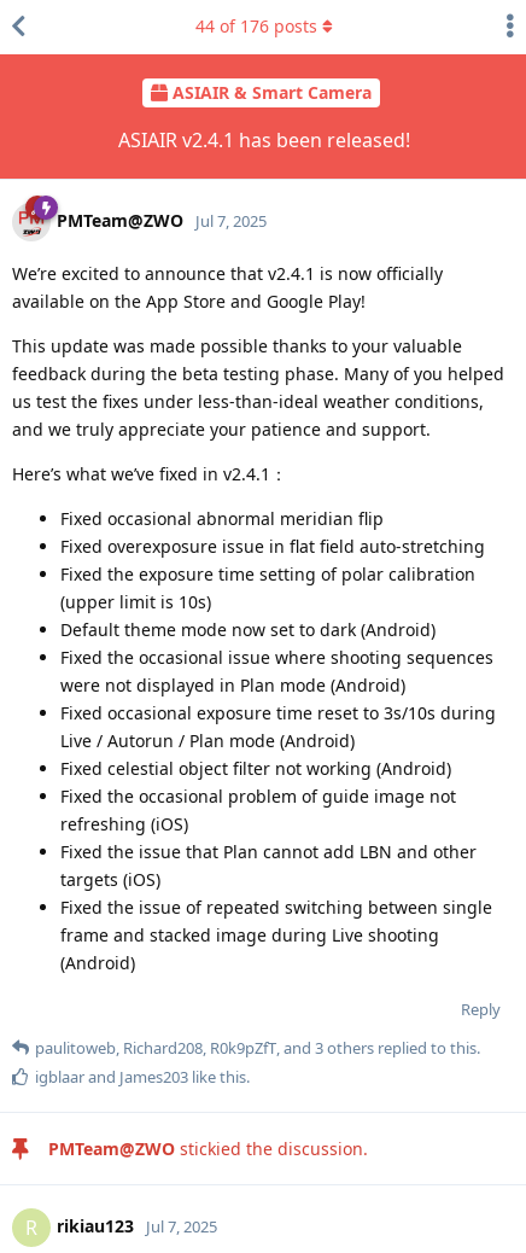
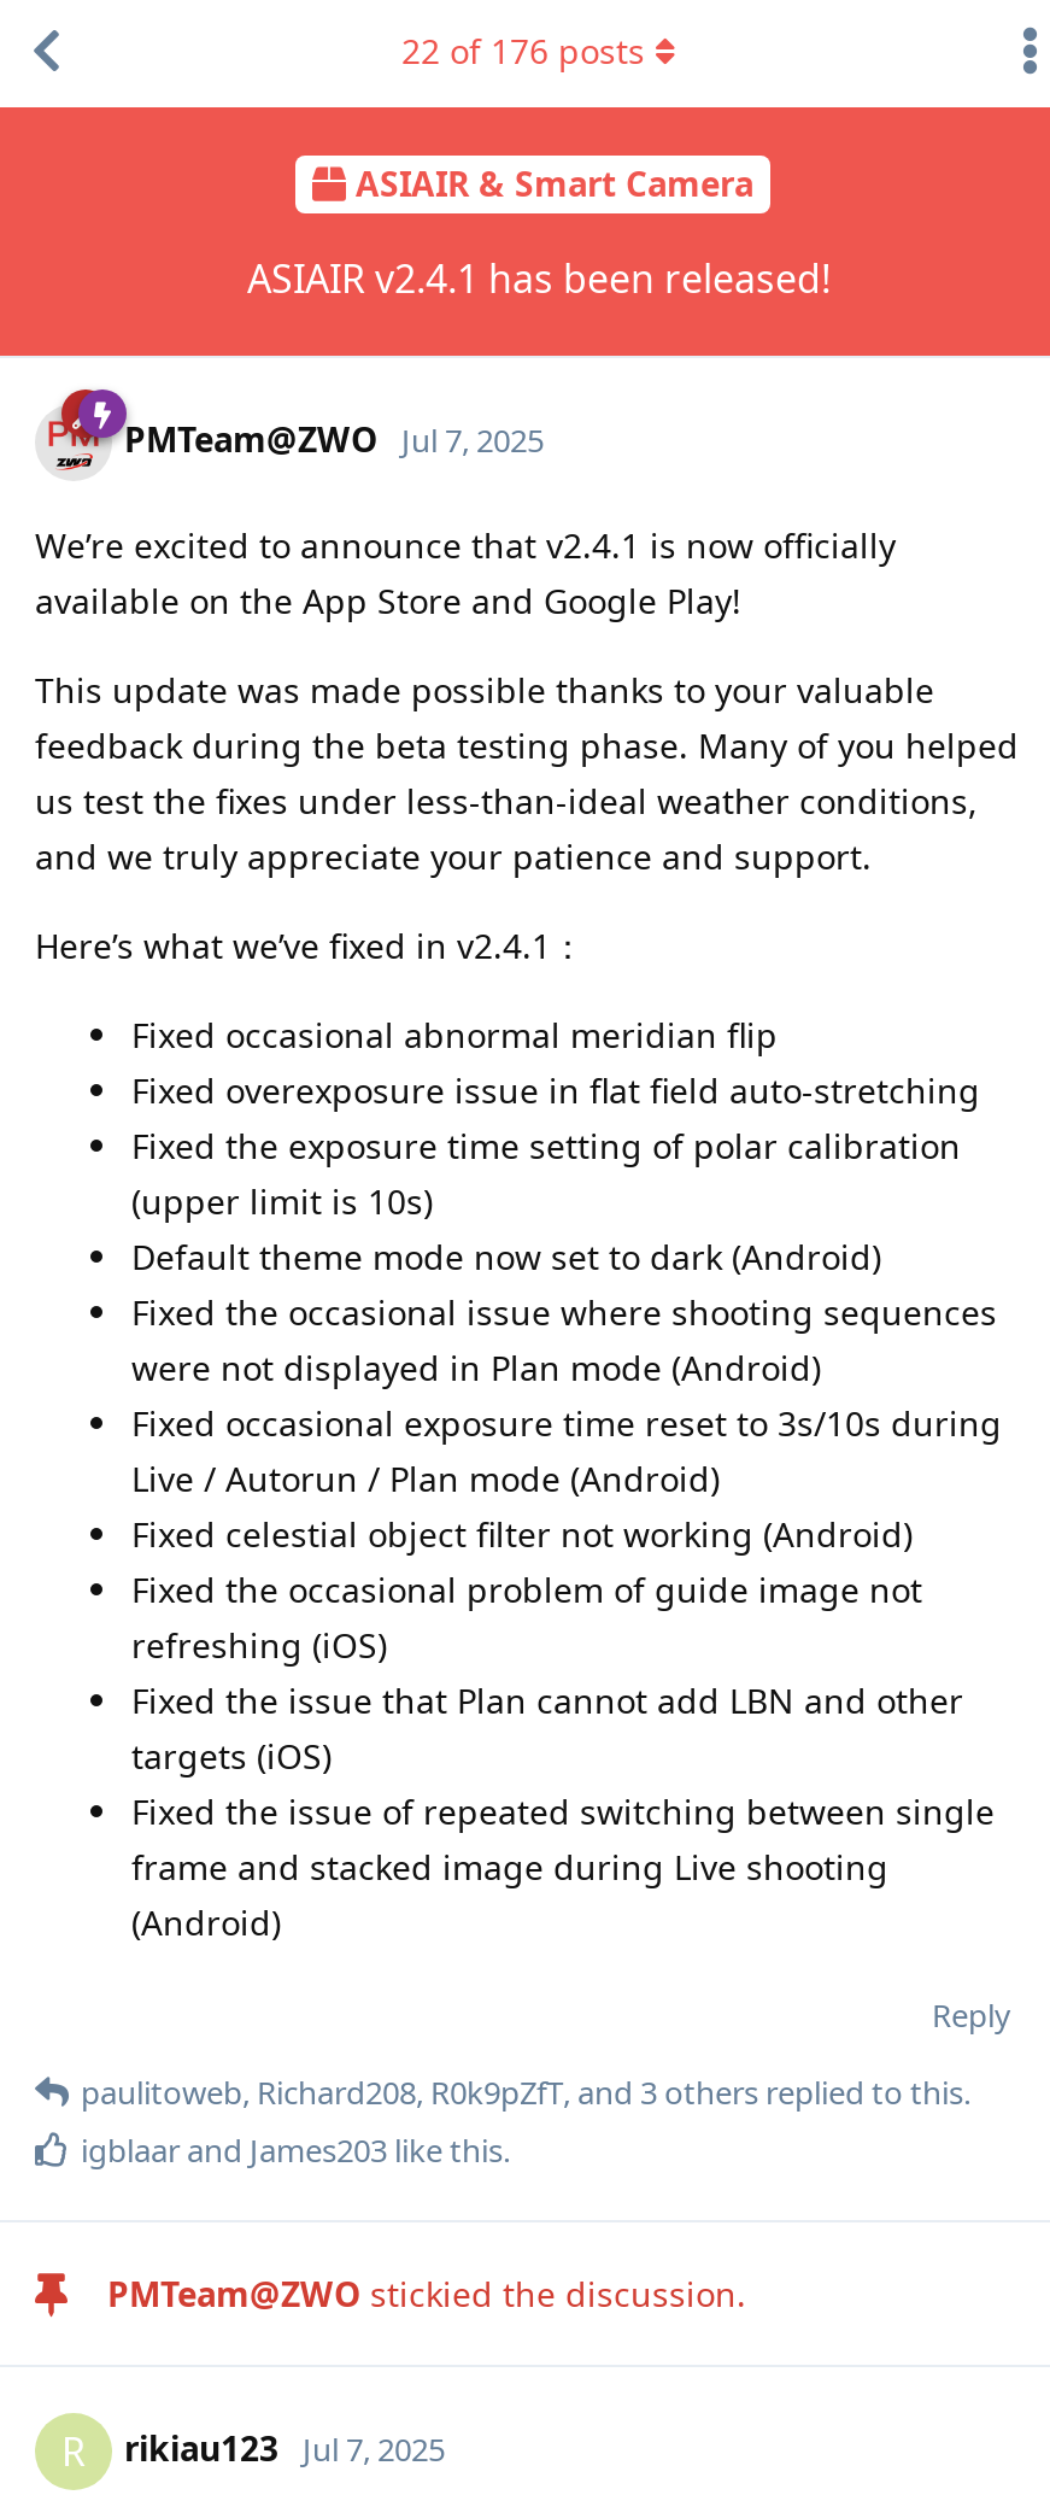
[195,14,317,37] 44 of 176 posts -> [401,28,645,74] 22 of 176 posts

